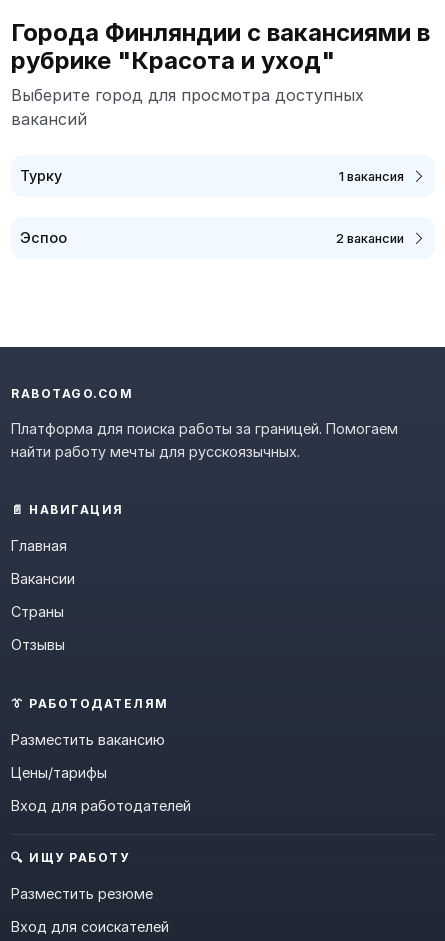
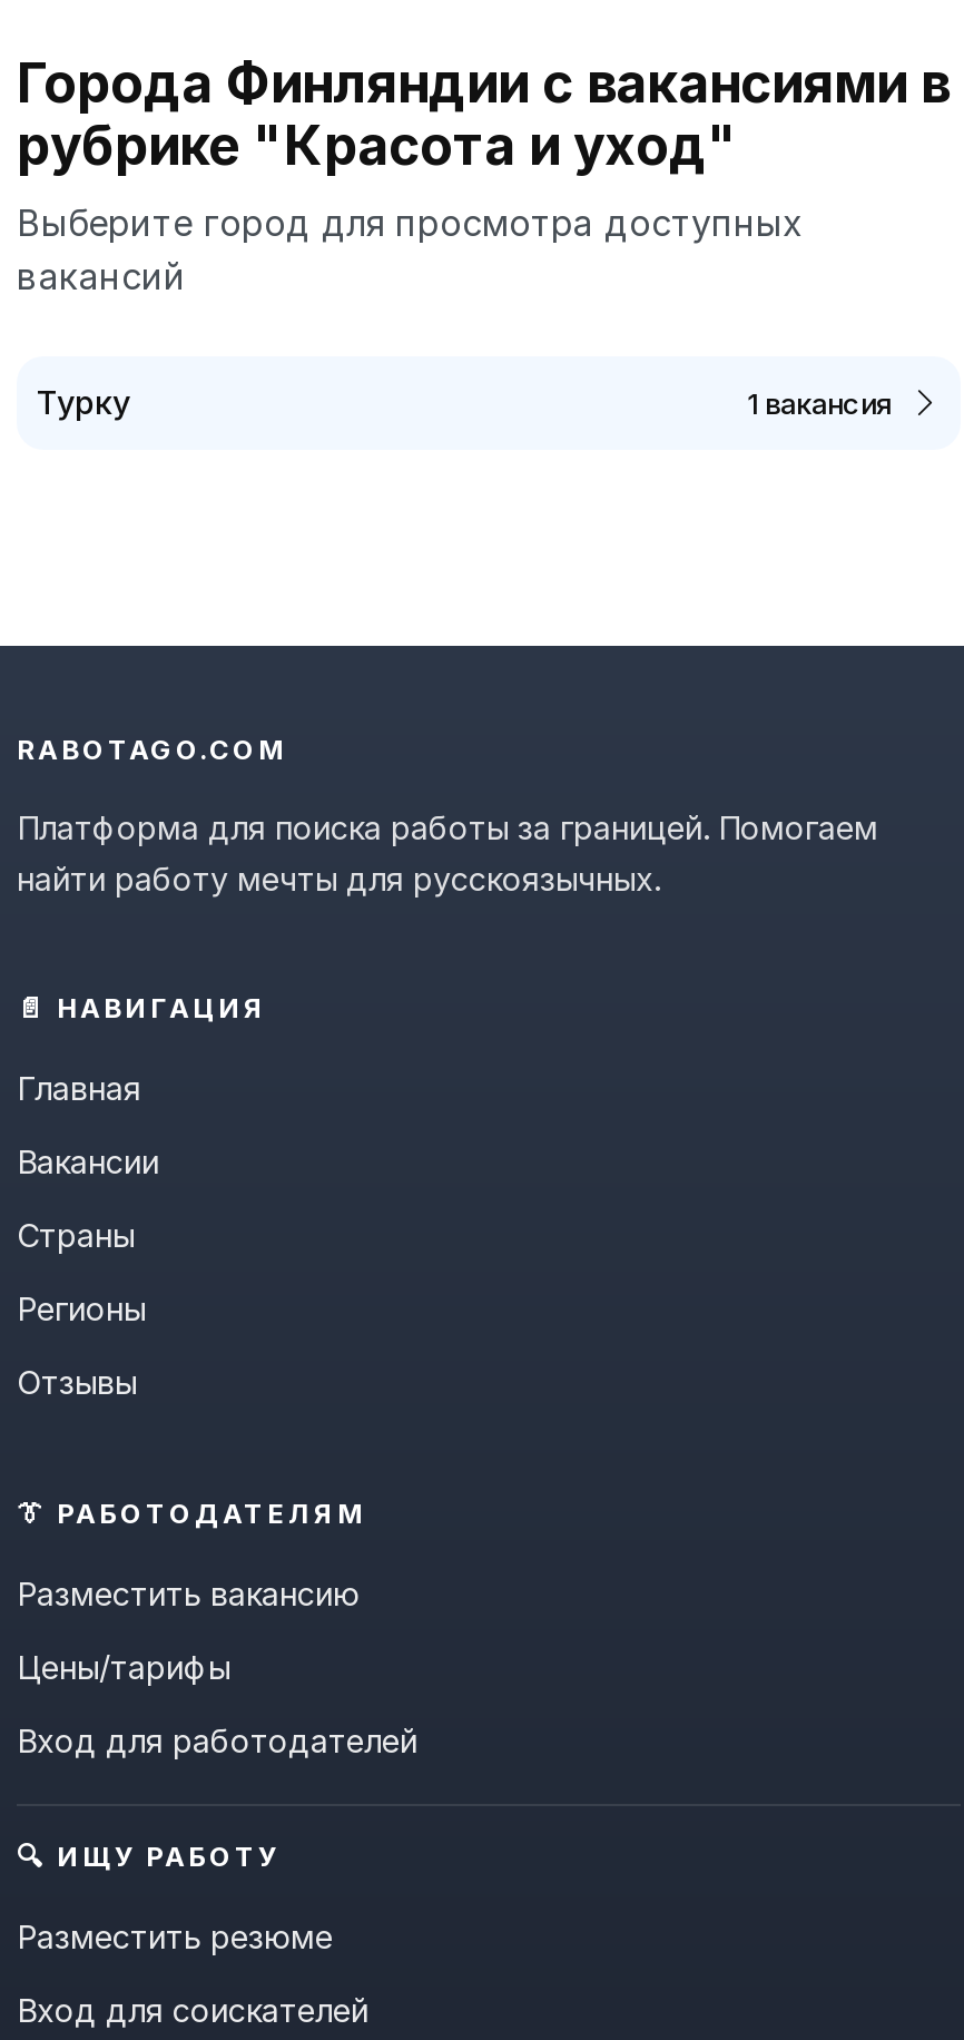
[20,229,404,246] Эспоо | 2 вакансии -> none
moved [11,386,398,620] -> [17,733,878,1254]: RABOTAGO.COM | Платформа для поиска работы за границей. Помогаем | найти работу мечты для русскоязычных. | Главная | Вакансии | Страны
none -> [17,1290,146,1328] Регионы

